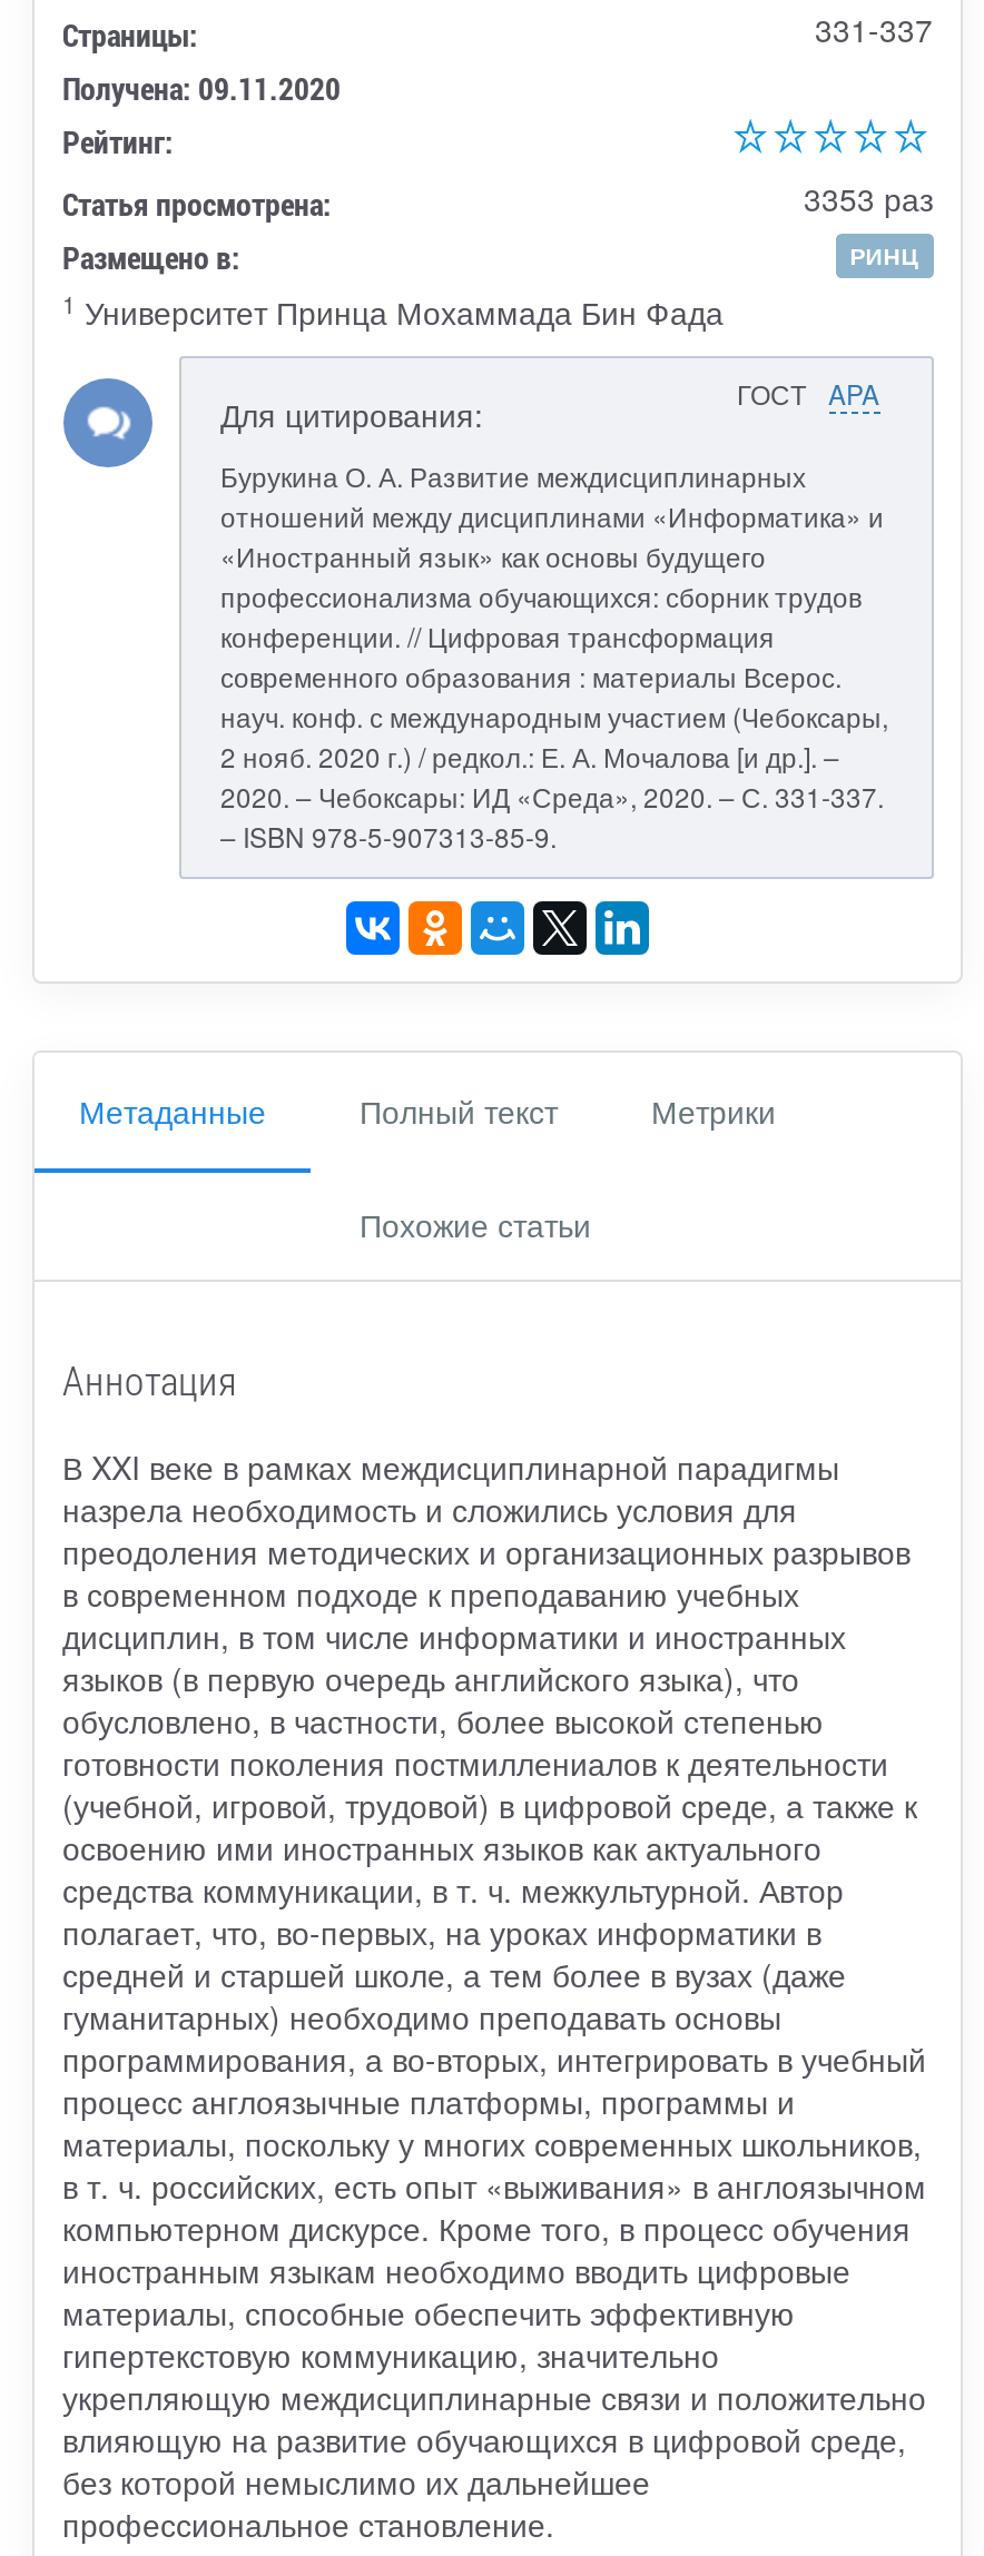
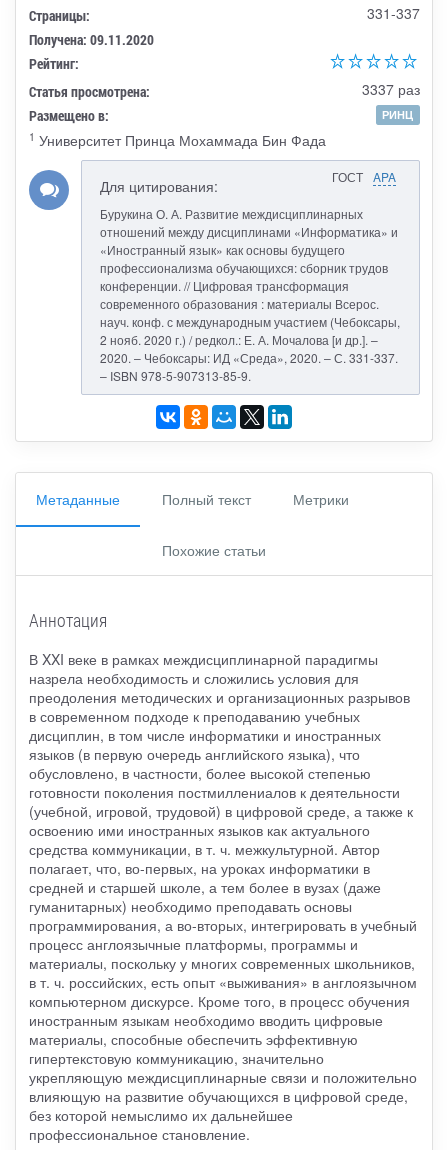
[804,175,933,220] 3353 раз -> [361,79,419,99] 3337 раз

